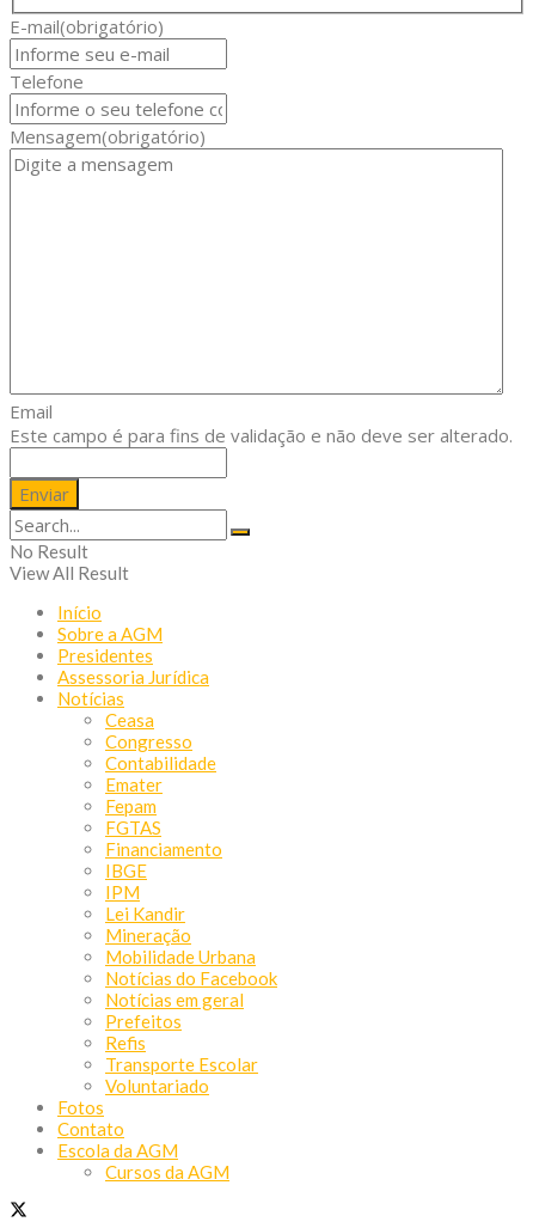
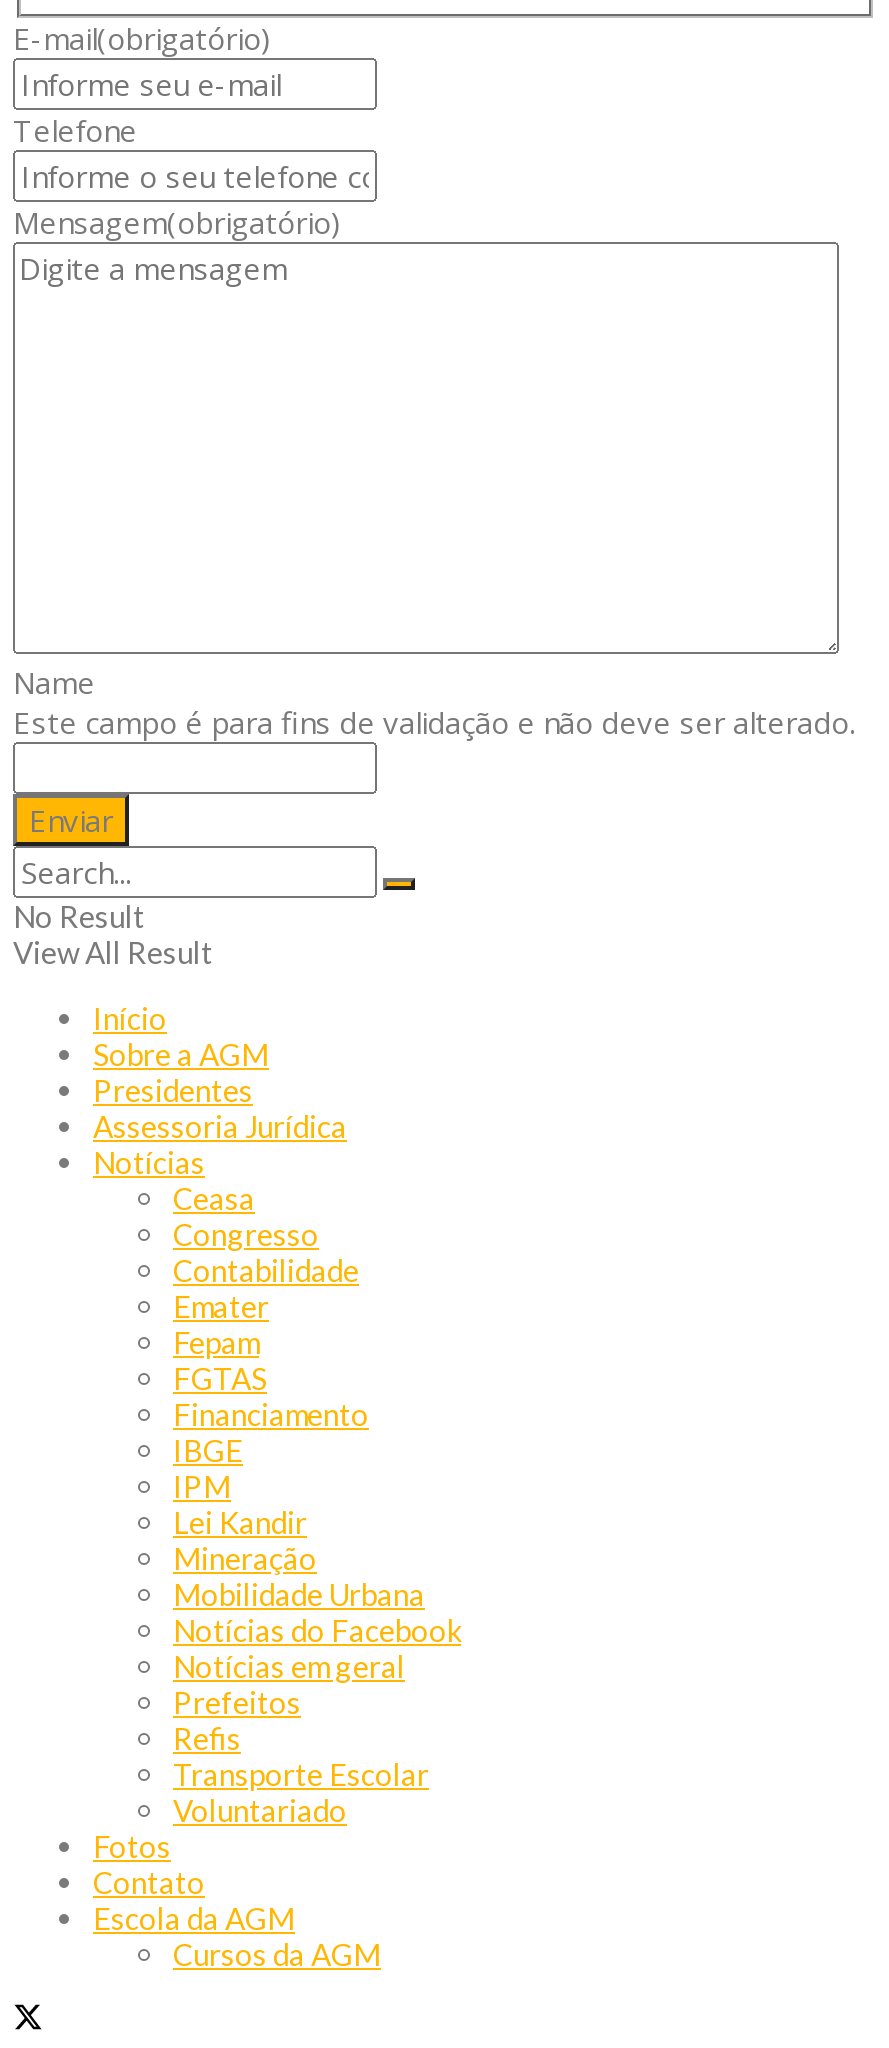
[10,399,53,423] Email -> [13,662,95,702] Name

